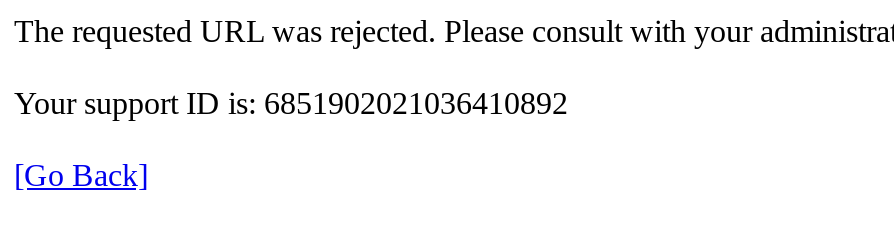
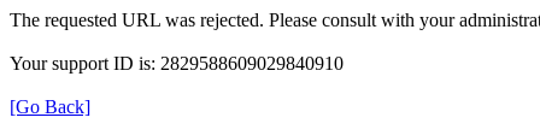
[14,86,568,120] Your support ID is: 6851902021036410892 -> [10,53,344,74] Your support ID is: 2829588609029840910

